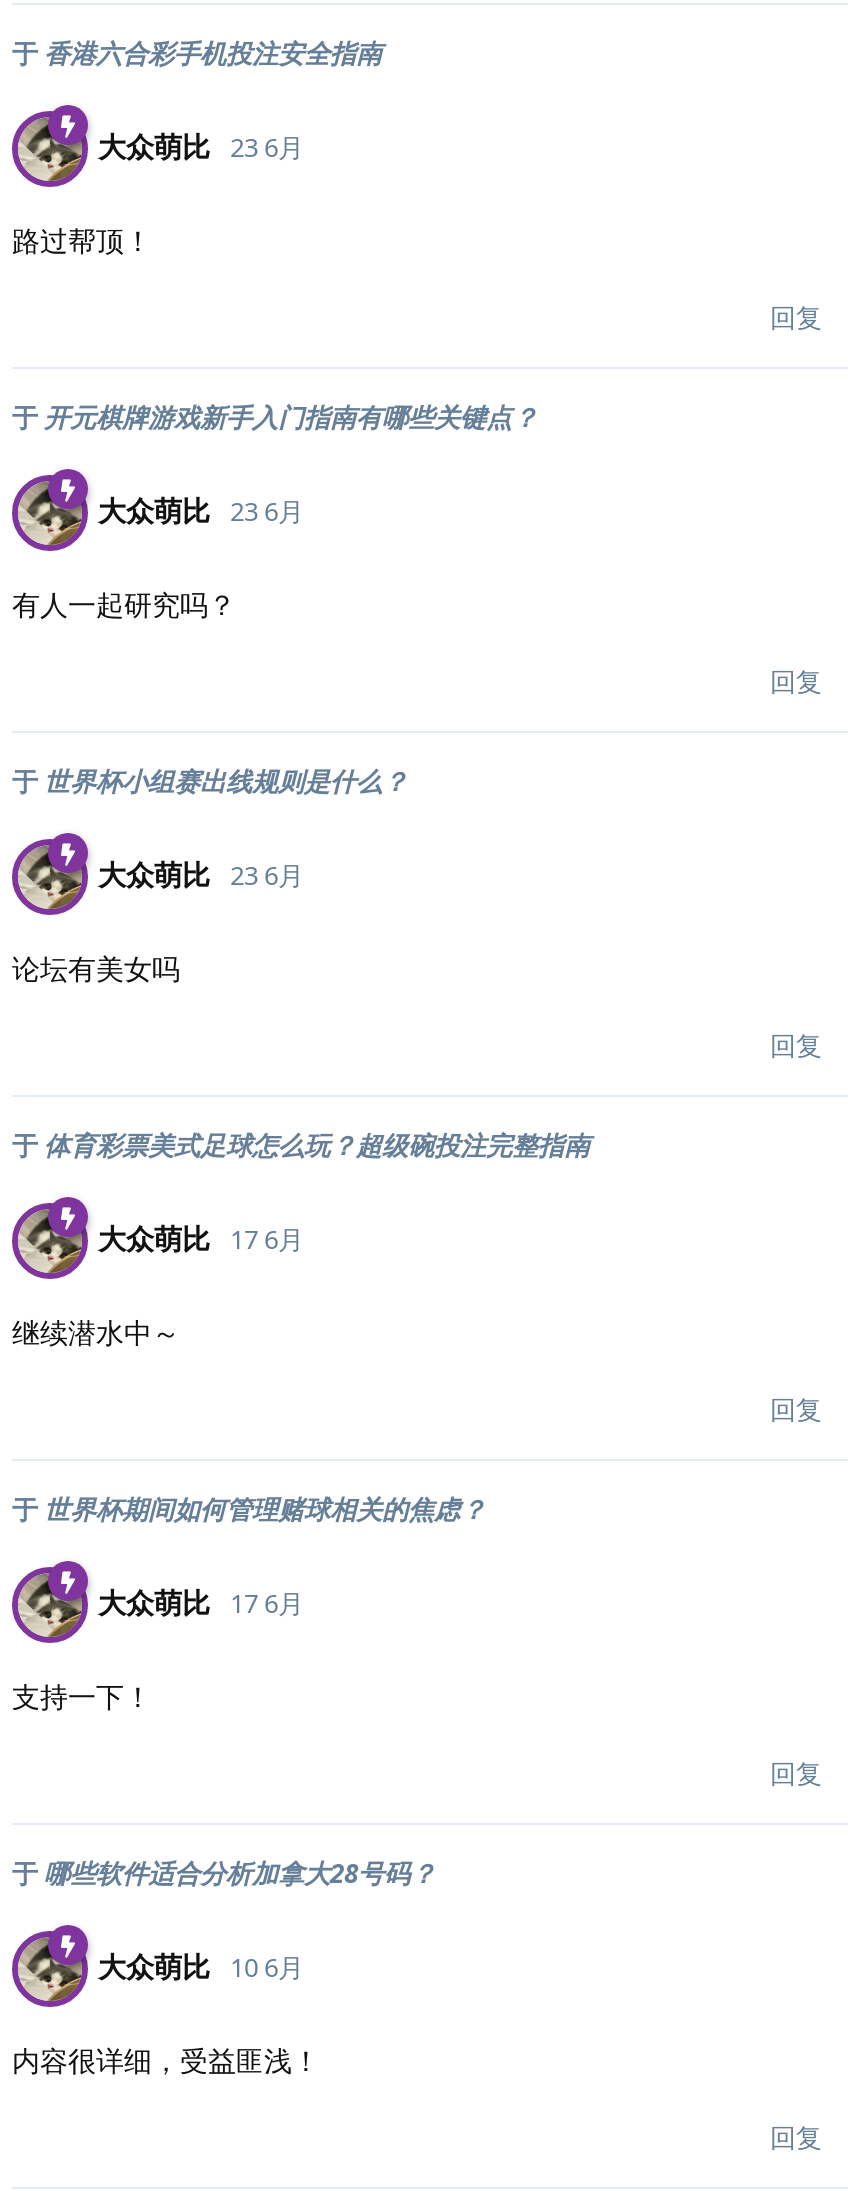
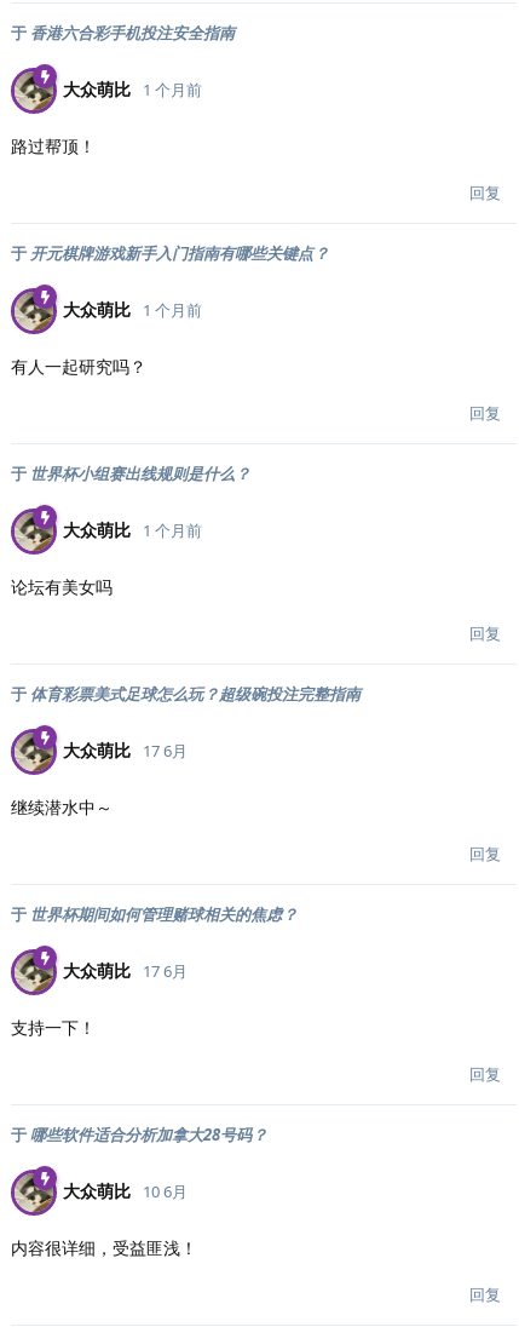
[98,127,304,165] 大众萌比 23 6月 -> [63,77,202,100] 大众萌比 1 个月前
[98,491,304,529] 大众萌比 23 6月 -> [63,298,202,321] 大众萌比 1 个月前
[98,855,304,893] 大众萌比 23 6月 -> [63,518,202,541] 大众萌比 1 个月前

